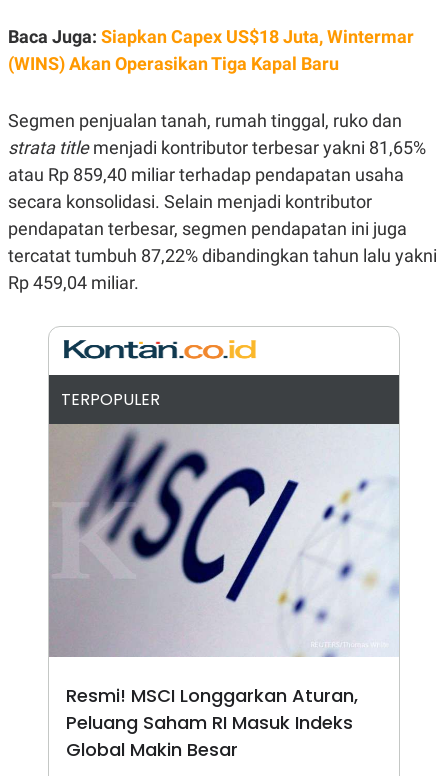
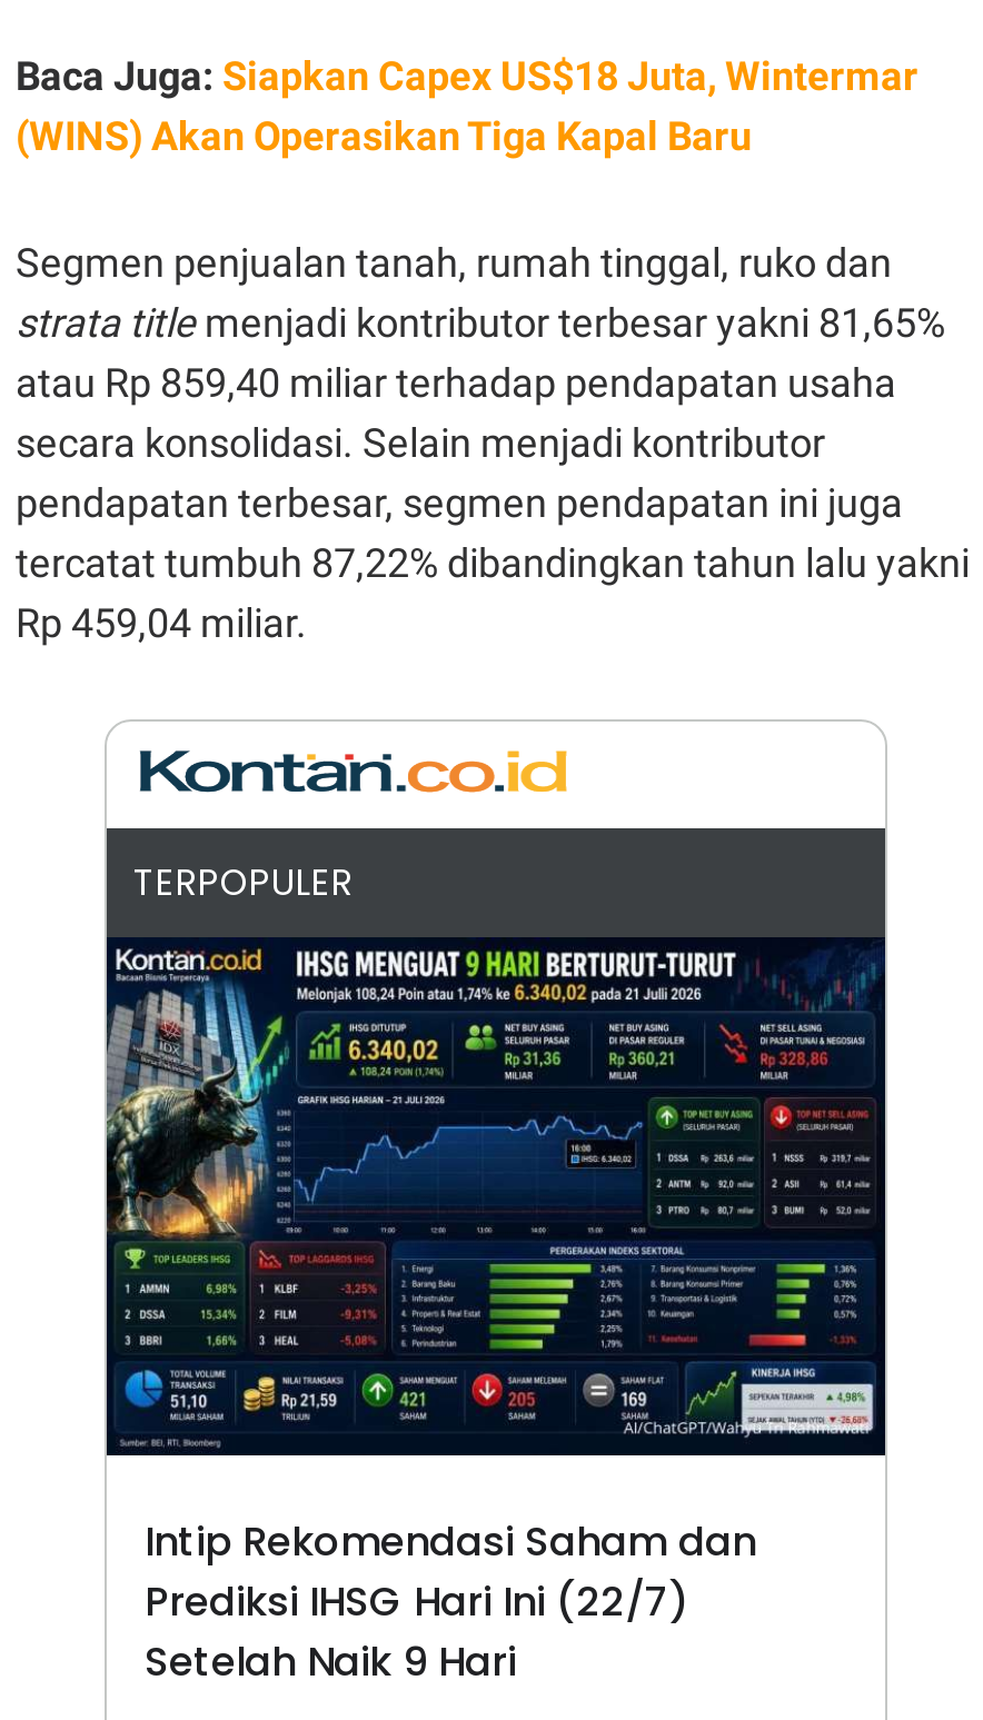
[48,423,399,762] [image] | Resmi! MSCI Longgarkan Aturan, | Peluang Saham RI Masuk Indeks | Global Makin Besar -> [107,937,887,1688] [image] | Intip Rekomendasi Saham dan | Prediksi IHSG Hari Ini (22/7) | Setelah Naik 9 Hari

